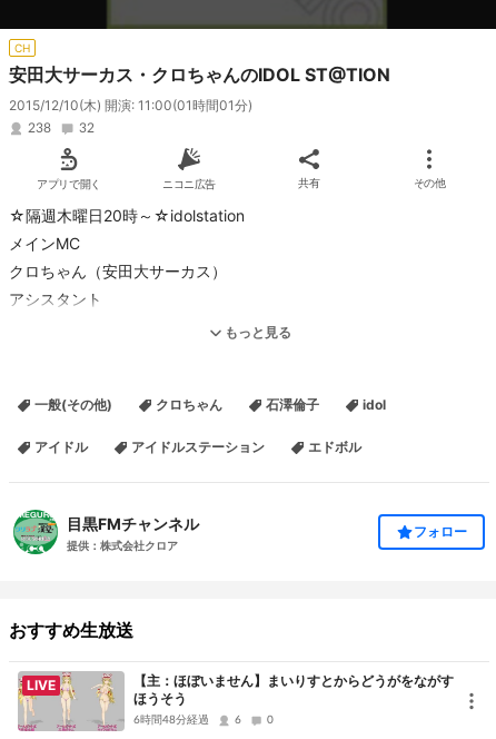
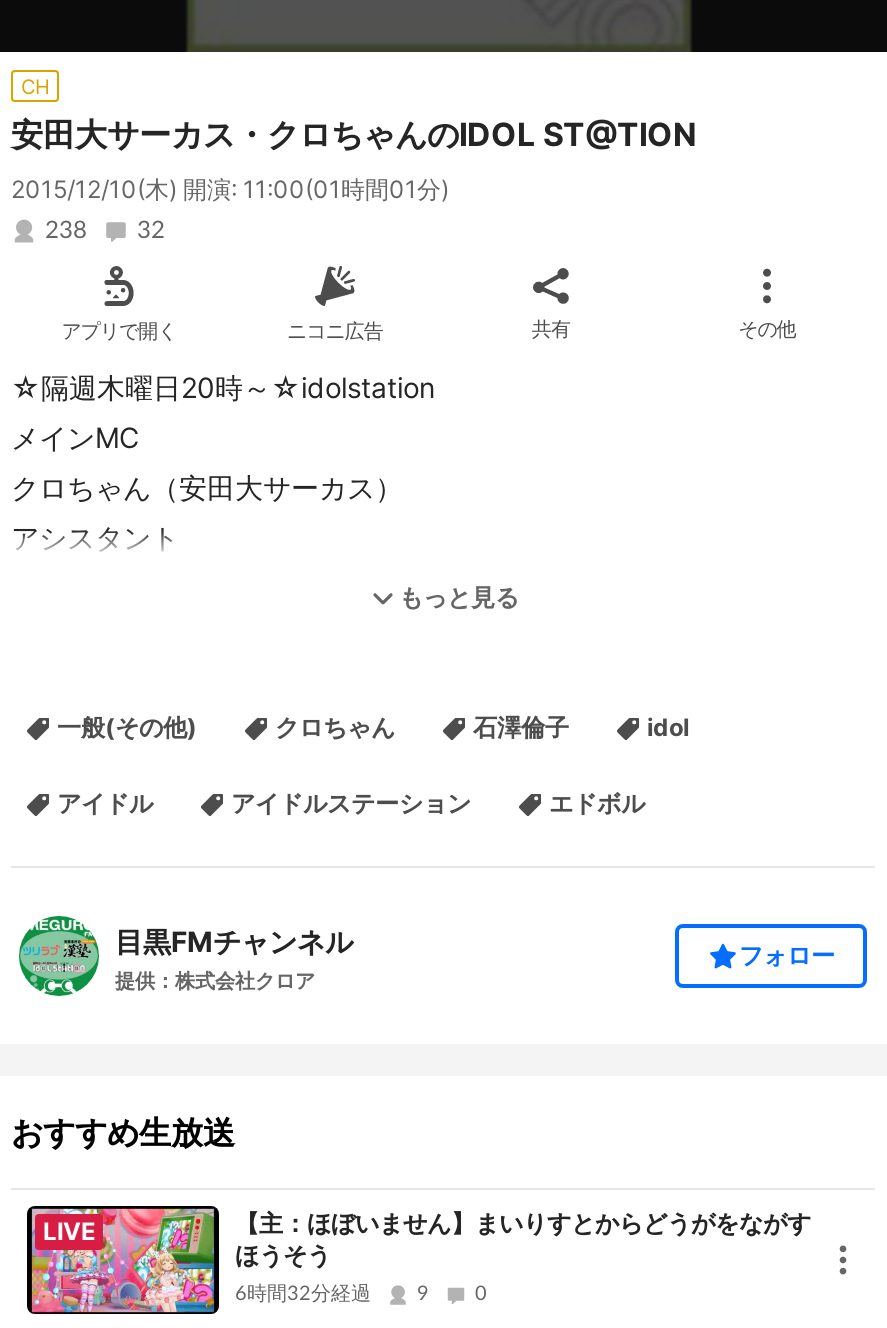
[18,672,209,732] [image] | 6時間48分経過 -> [25,1206,371,1314] [image] | 6時間32分経過
[235,715,241,726] 6 -> [417,1284,429,1304] 9

